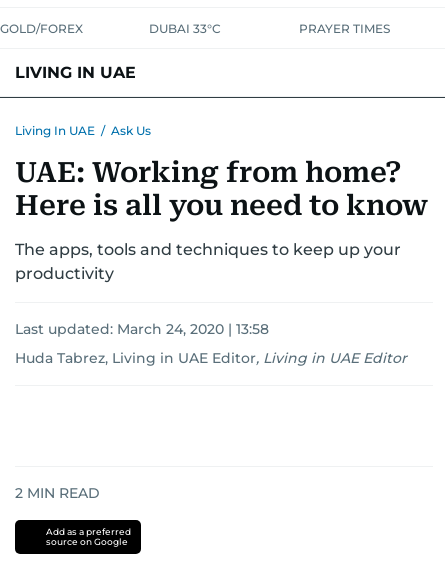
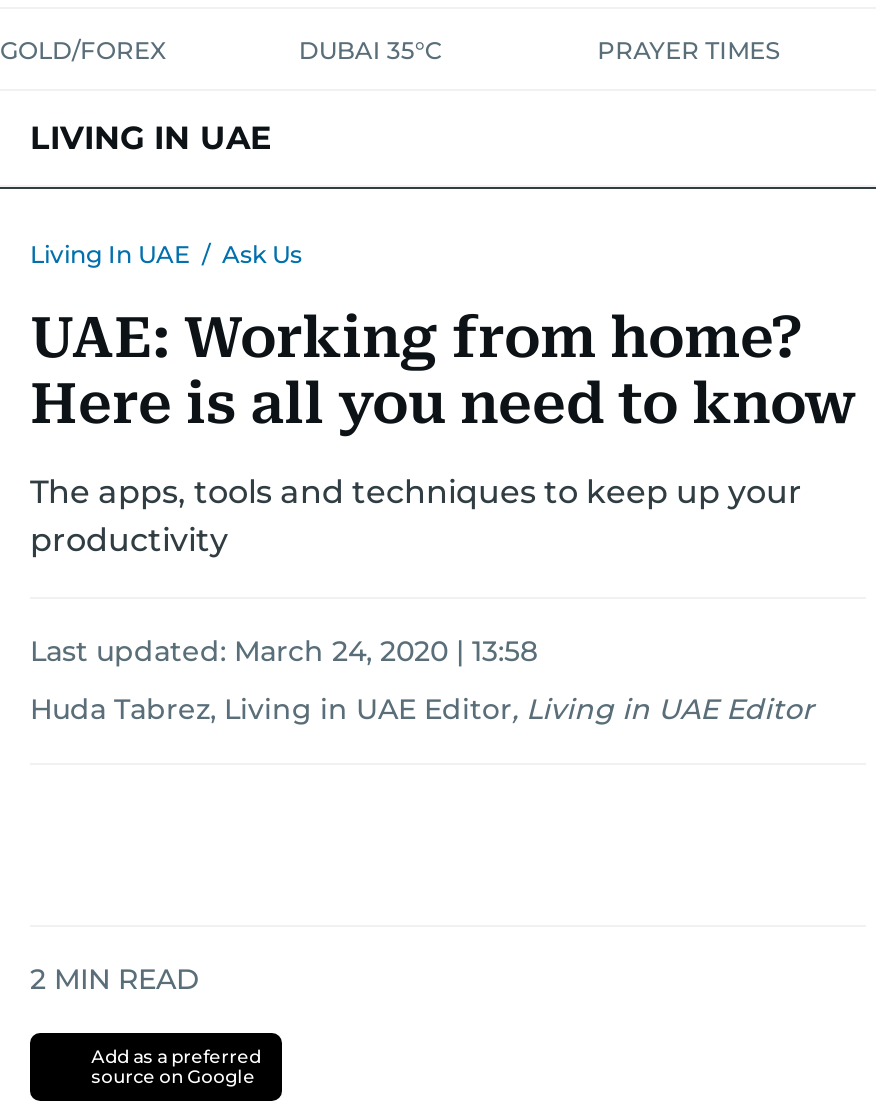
[149,21,221,36] DUBAI 33°C -> [299,35,443,65] DUBAI 35°C

